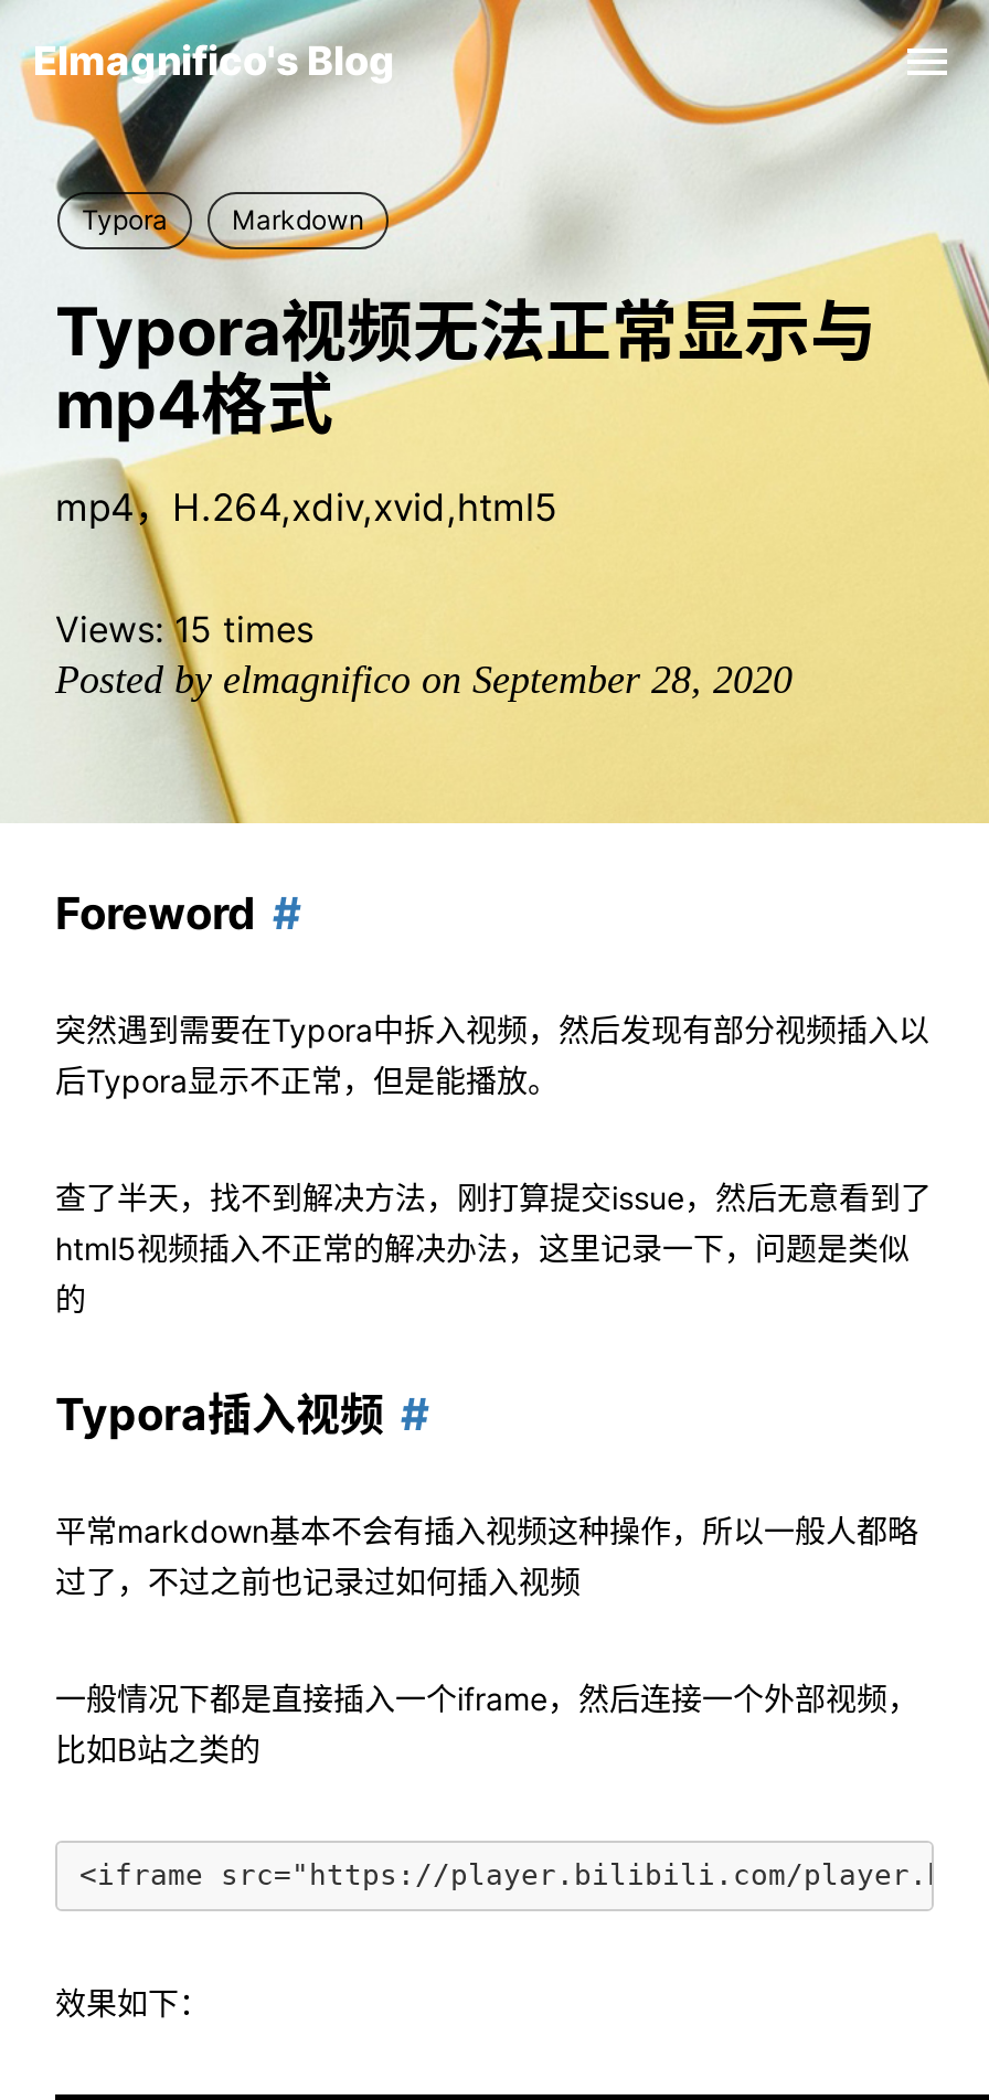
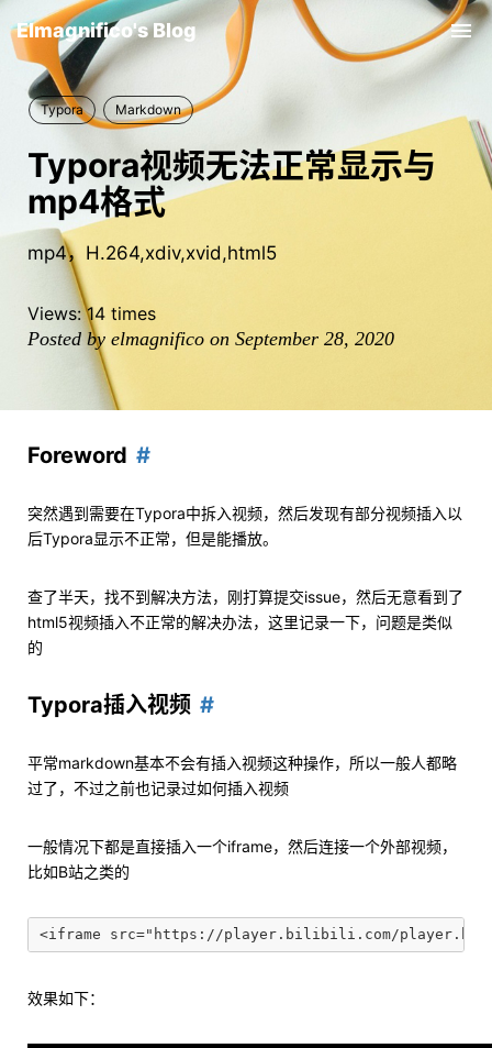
[55,607,313,651] Views:15 times -> [27,302,156,324] Views:14 times

